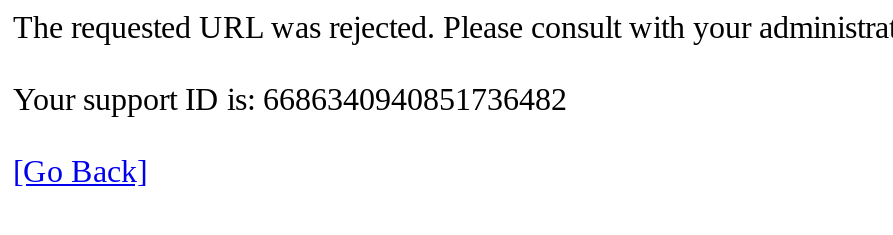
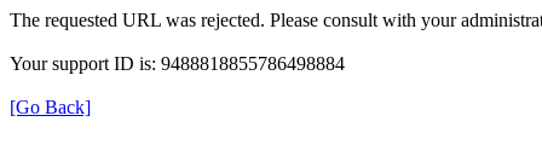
[13,82,567,116] Your support ID is: 6686340940851736482 -> [10,53,345,74] Your support ID is: 9488818855786498884

